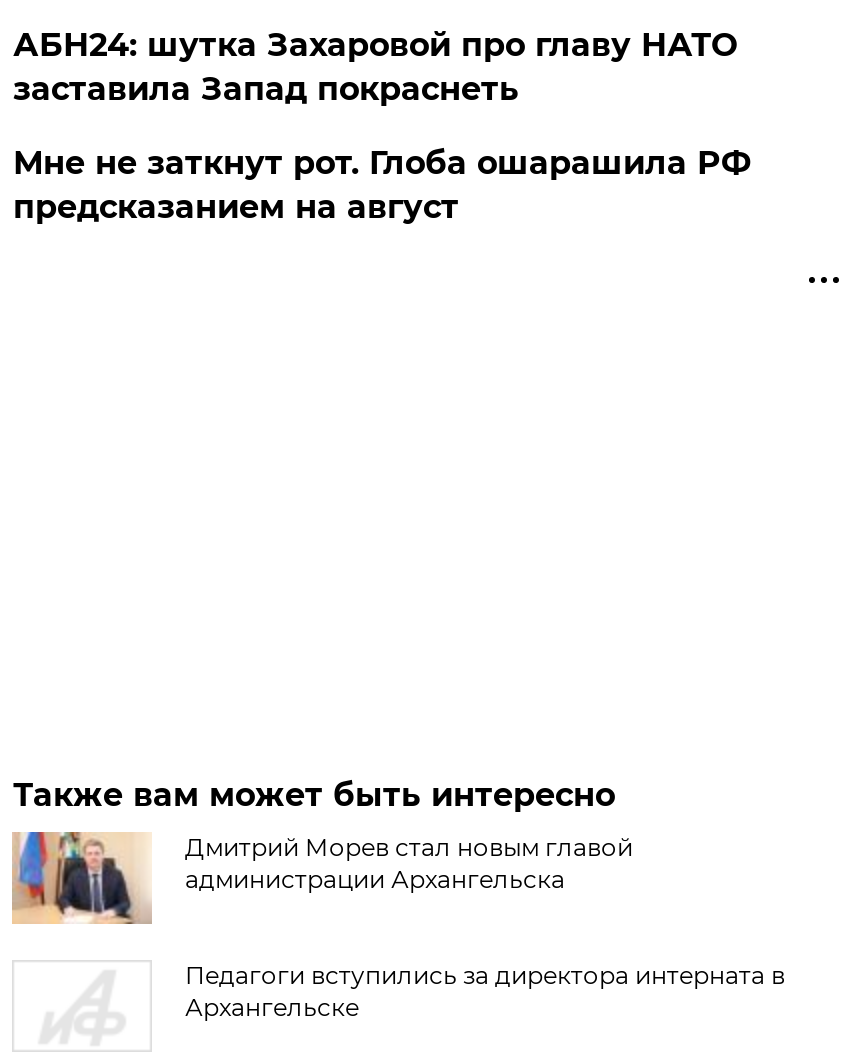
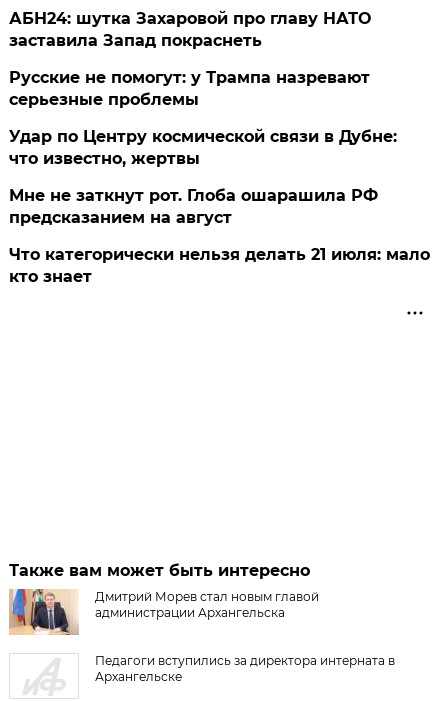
none -> [9,68,397,168] Русские не помогут: у Трампа назревают | серьезные проблемы | Удар по Центру космической связи в Дубне: | что известно, жертвы
none -> [9,245,430,286] Что категорически нельзя делать 21 июля: мало | кто знает

